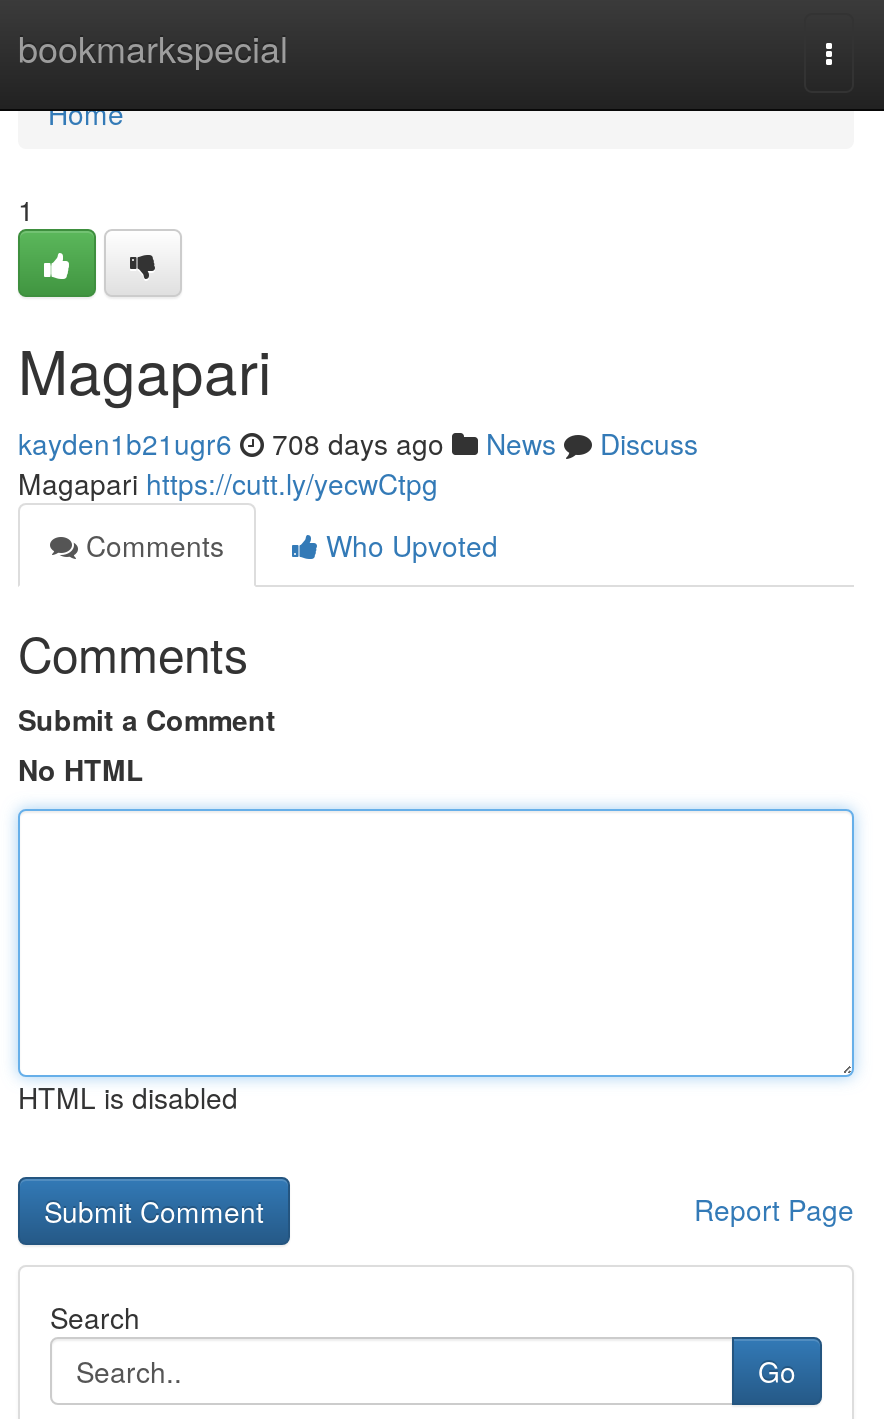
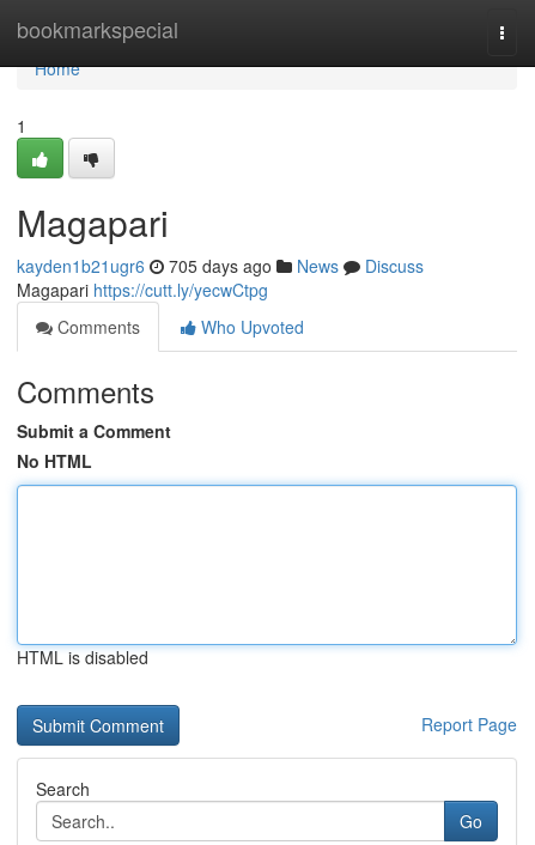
[18,423,698,463] kayden1b21ugr6 708 days ago News Discuss -> [17,254,424,278] kayden1b21ugr6 705 days ago News Discuss

